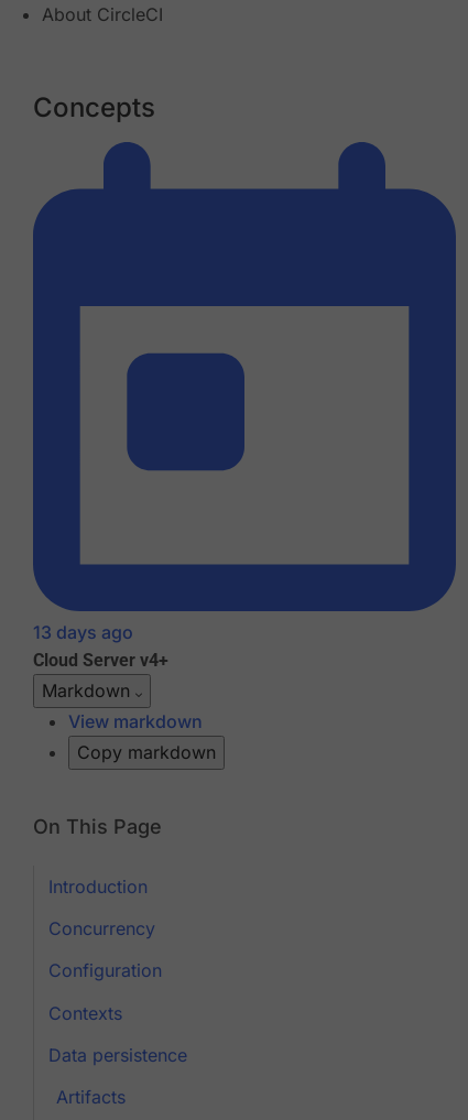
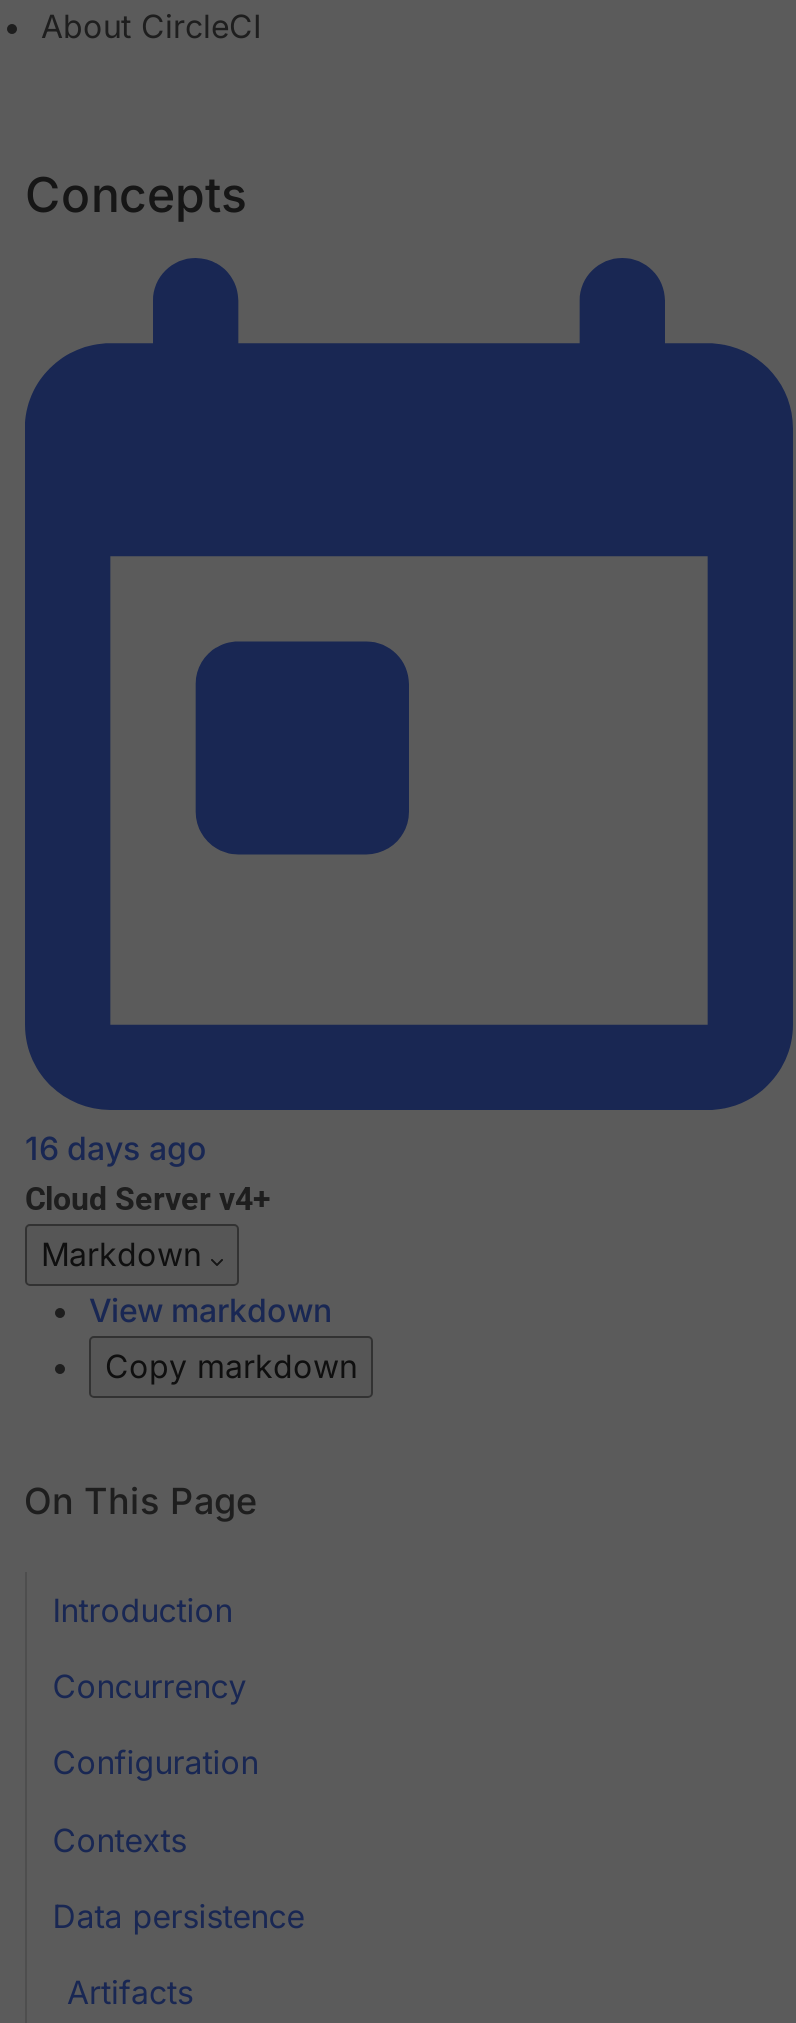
[33,622,133,644] 13 days ago -> [25,1129,207,1169] 16 days ago

